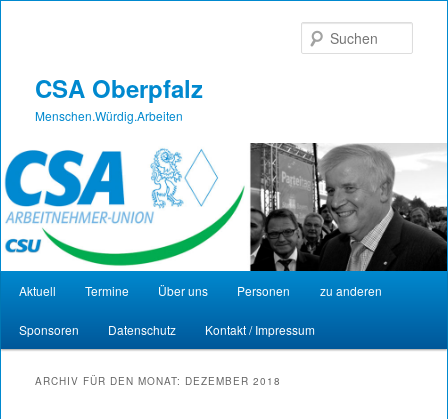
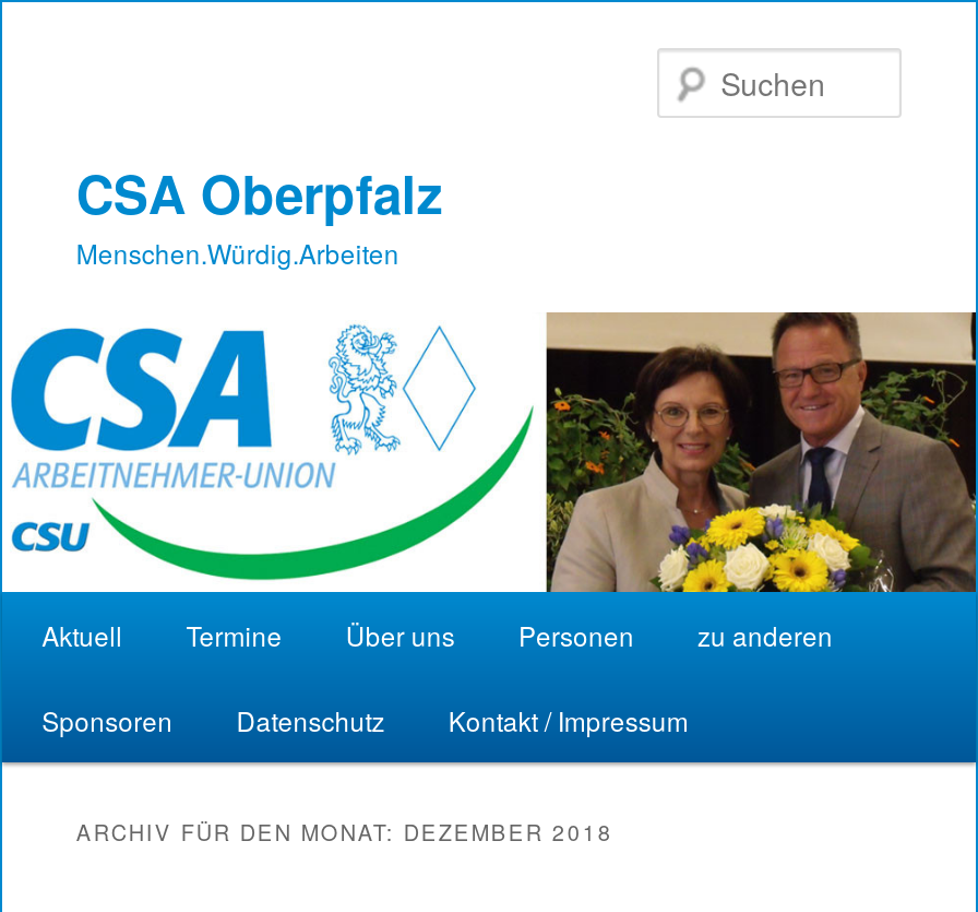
[250,142,445,272] [image] -> [546,310,971,594] [image]

